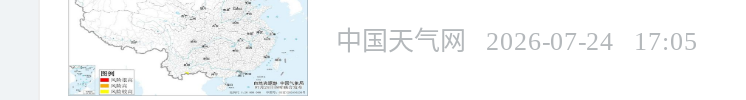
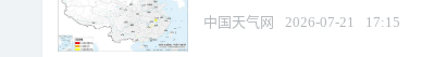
[486,26,698,56] 2026-07-24 | 17:05 -> [285,14,400,30] 2026-07-21 | 17:15

